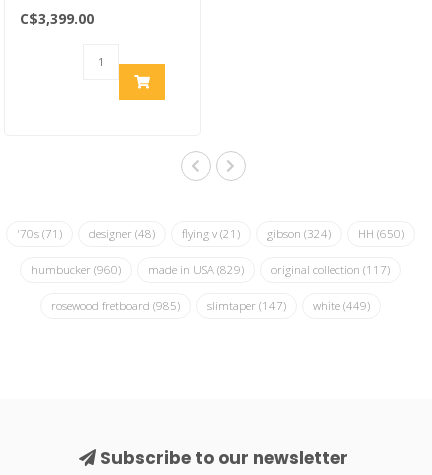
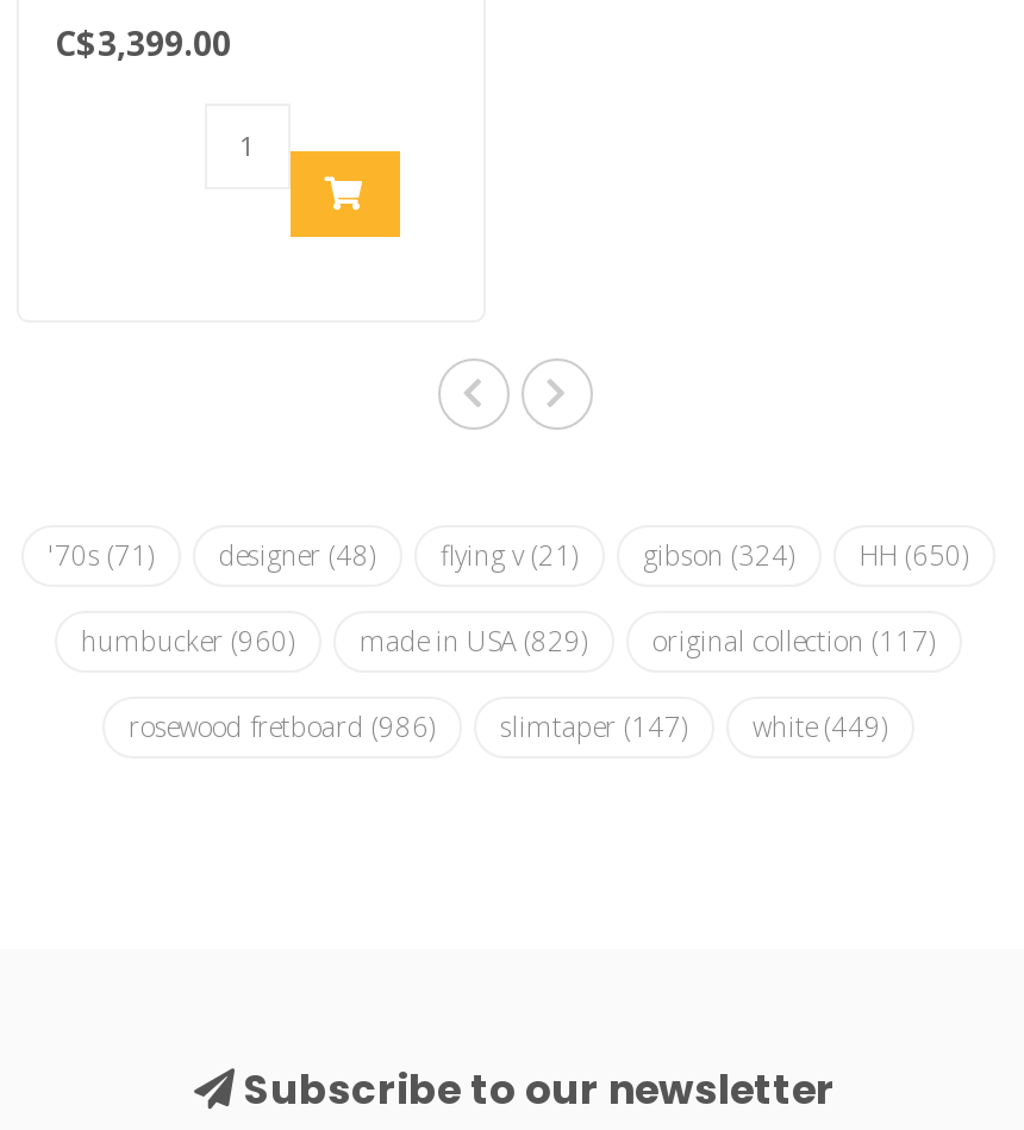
[51,298,180,313] rosewood fretboard (985) -> [129,710,436,745] rosewood fretboard (986)

